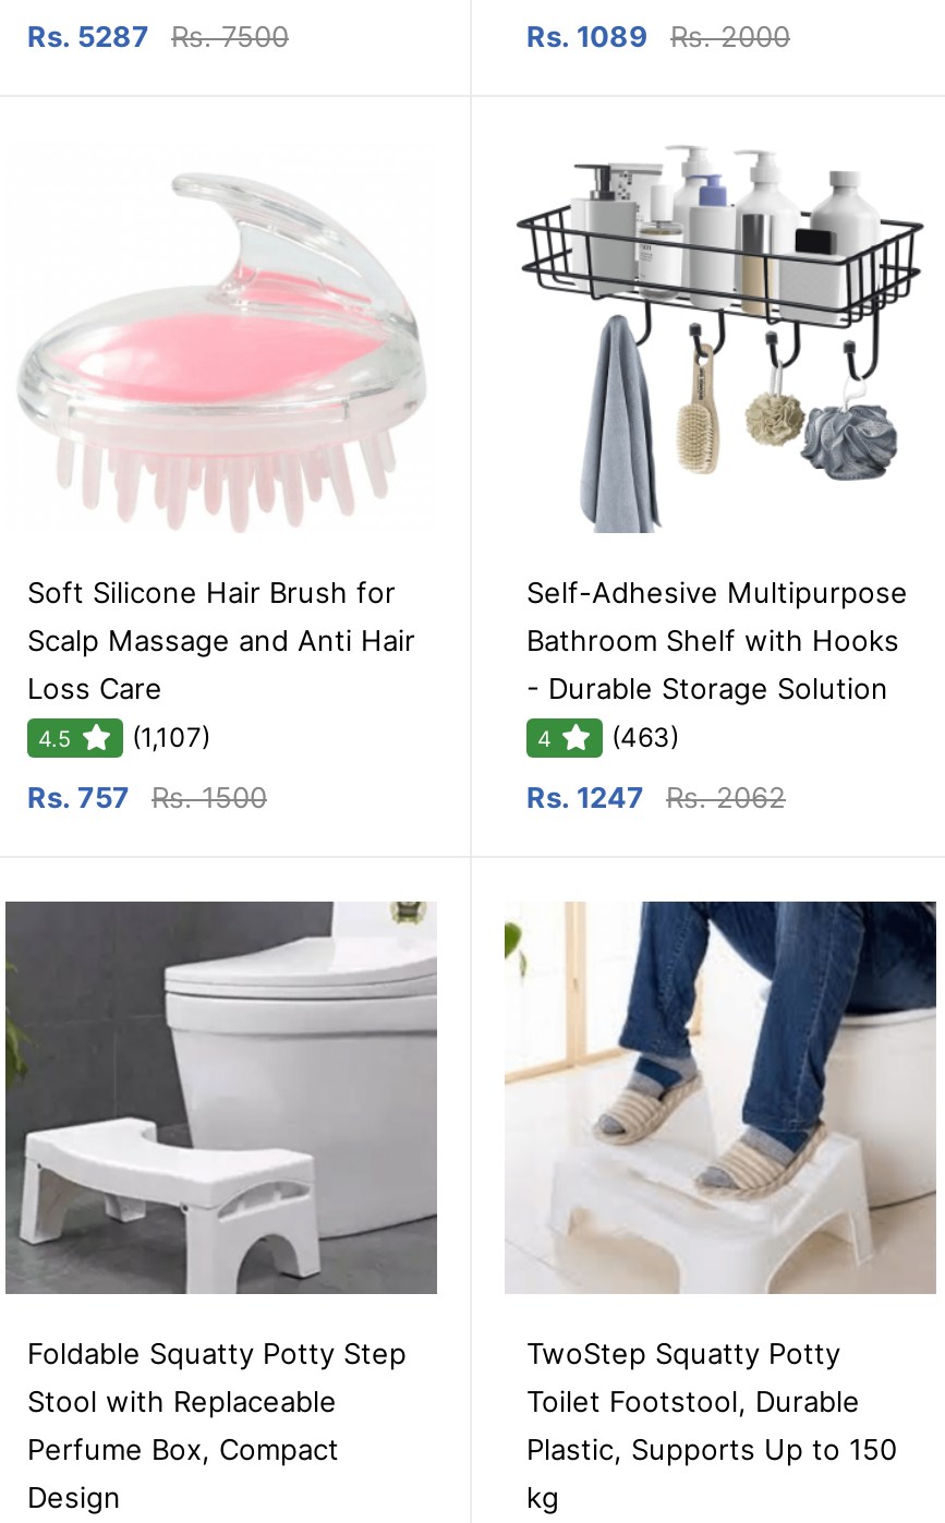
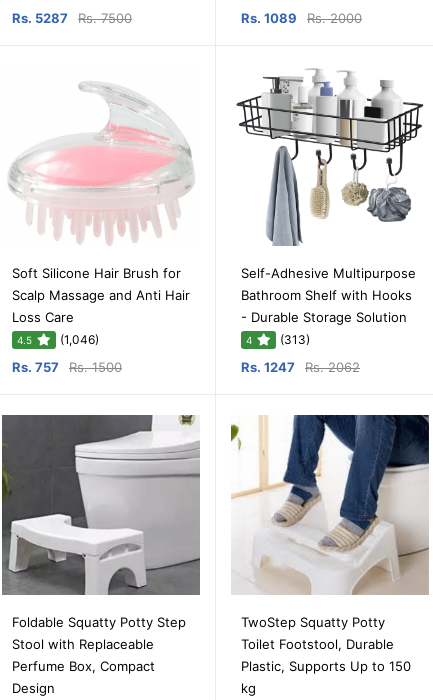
[132,721,210,753] (1,107) -> [60,332,99,347] (1,046)
[611,721,679,753] (463) -> [280,332,310,347] (313)

